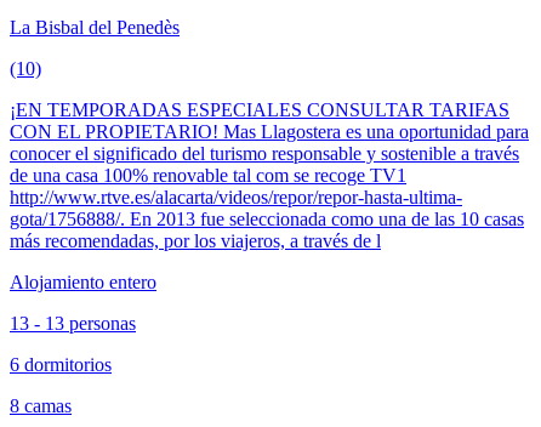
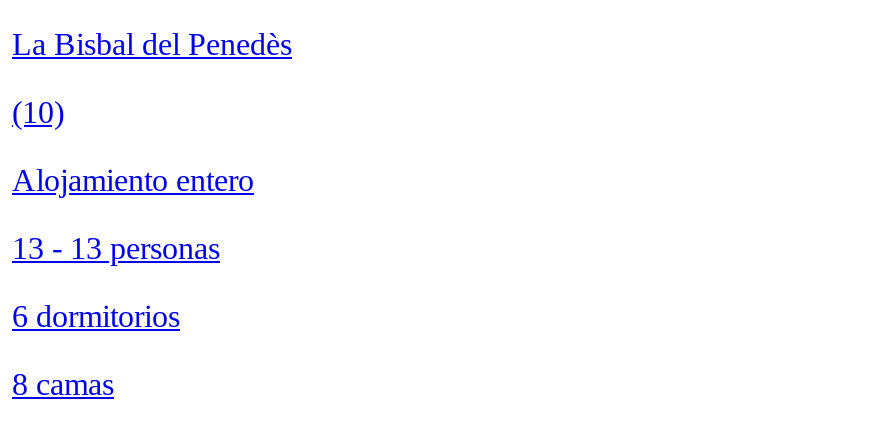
[10,100,529,251] ¡EN TEMPORADAS ESPECIALES CONSULTAR TARIFAS | CON EL PROPIETARIO! Mas Llagostera es una oportunidad para | conocer el significado del turismo responsable y sostenible a través | de una casa 100% renovable tal com se recoge TV1 | http://www.rtve.es/alacarta/videos/repor/repor-hasta-ultima- | gota/1756888/. En 2013 fue seleccionada como una de las 10 casas | más recomendadas, por los viajeros, a través de l -> none

